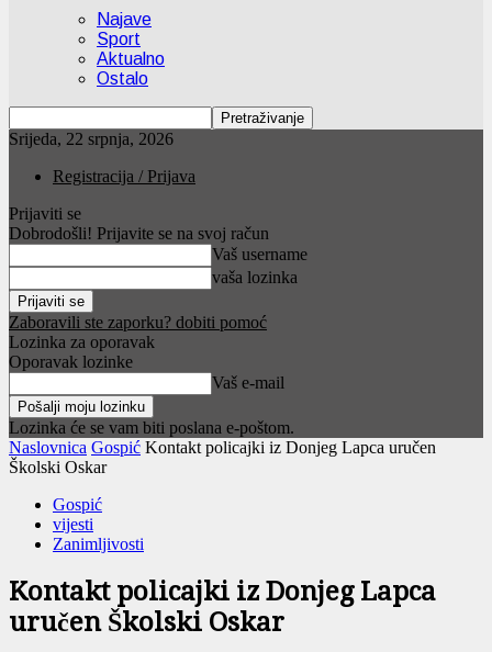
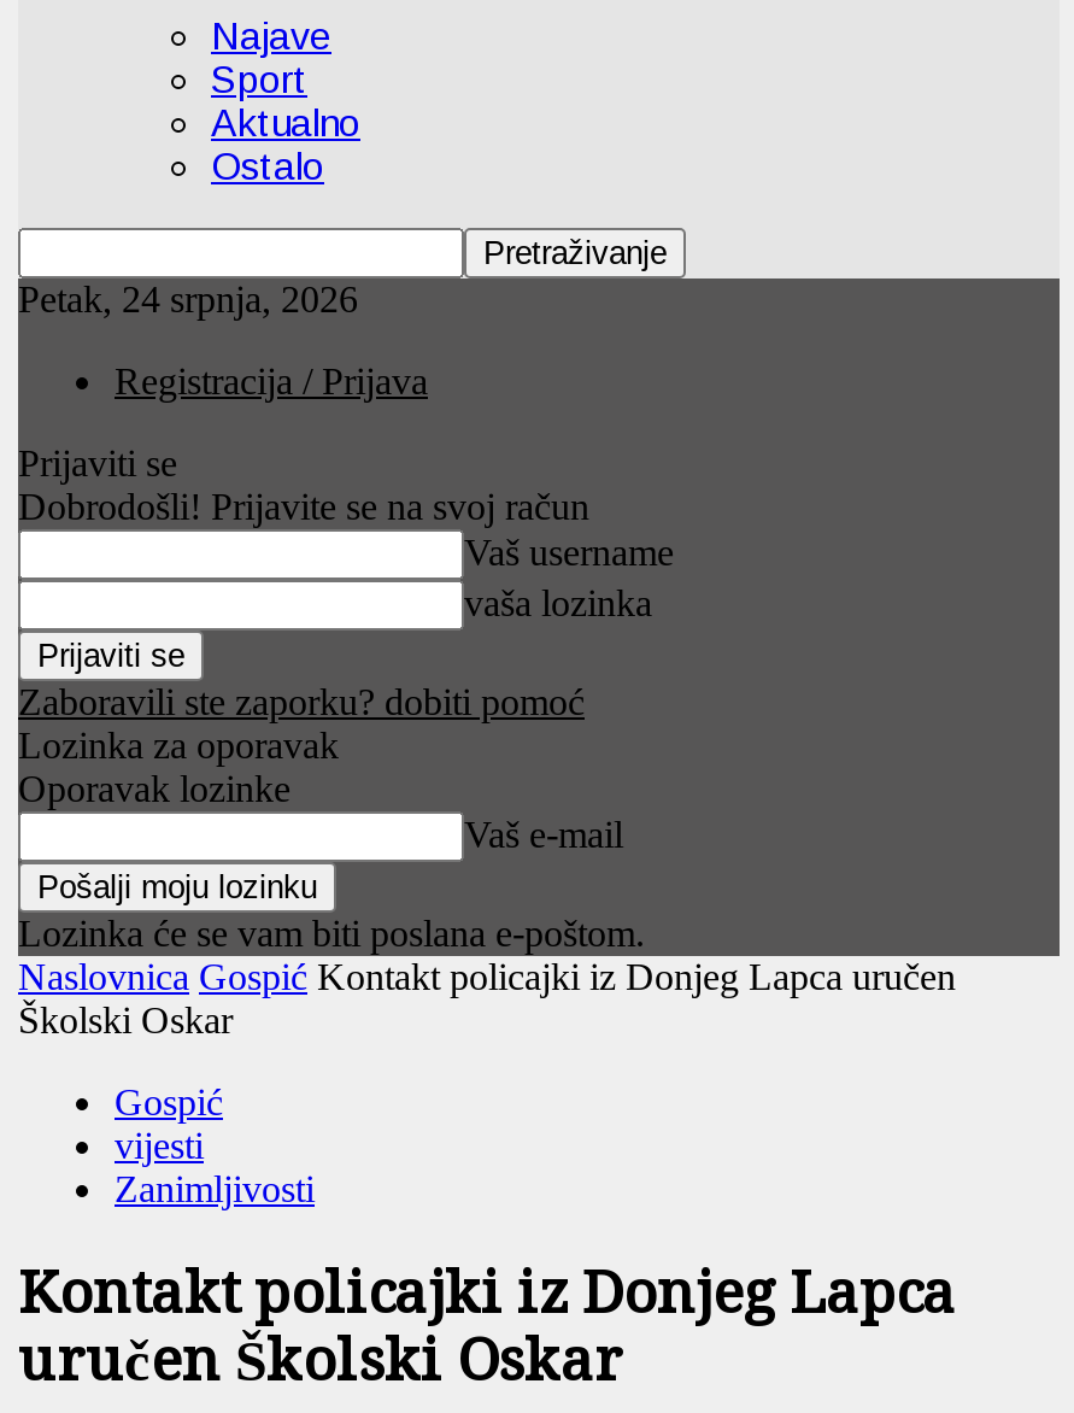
[9,130,174,148] Srijeda, 22 srpnja, 2026 -> [18,279,358,320] Petak, 24 srpnja, 2026

